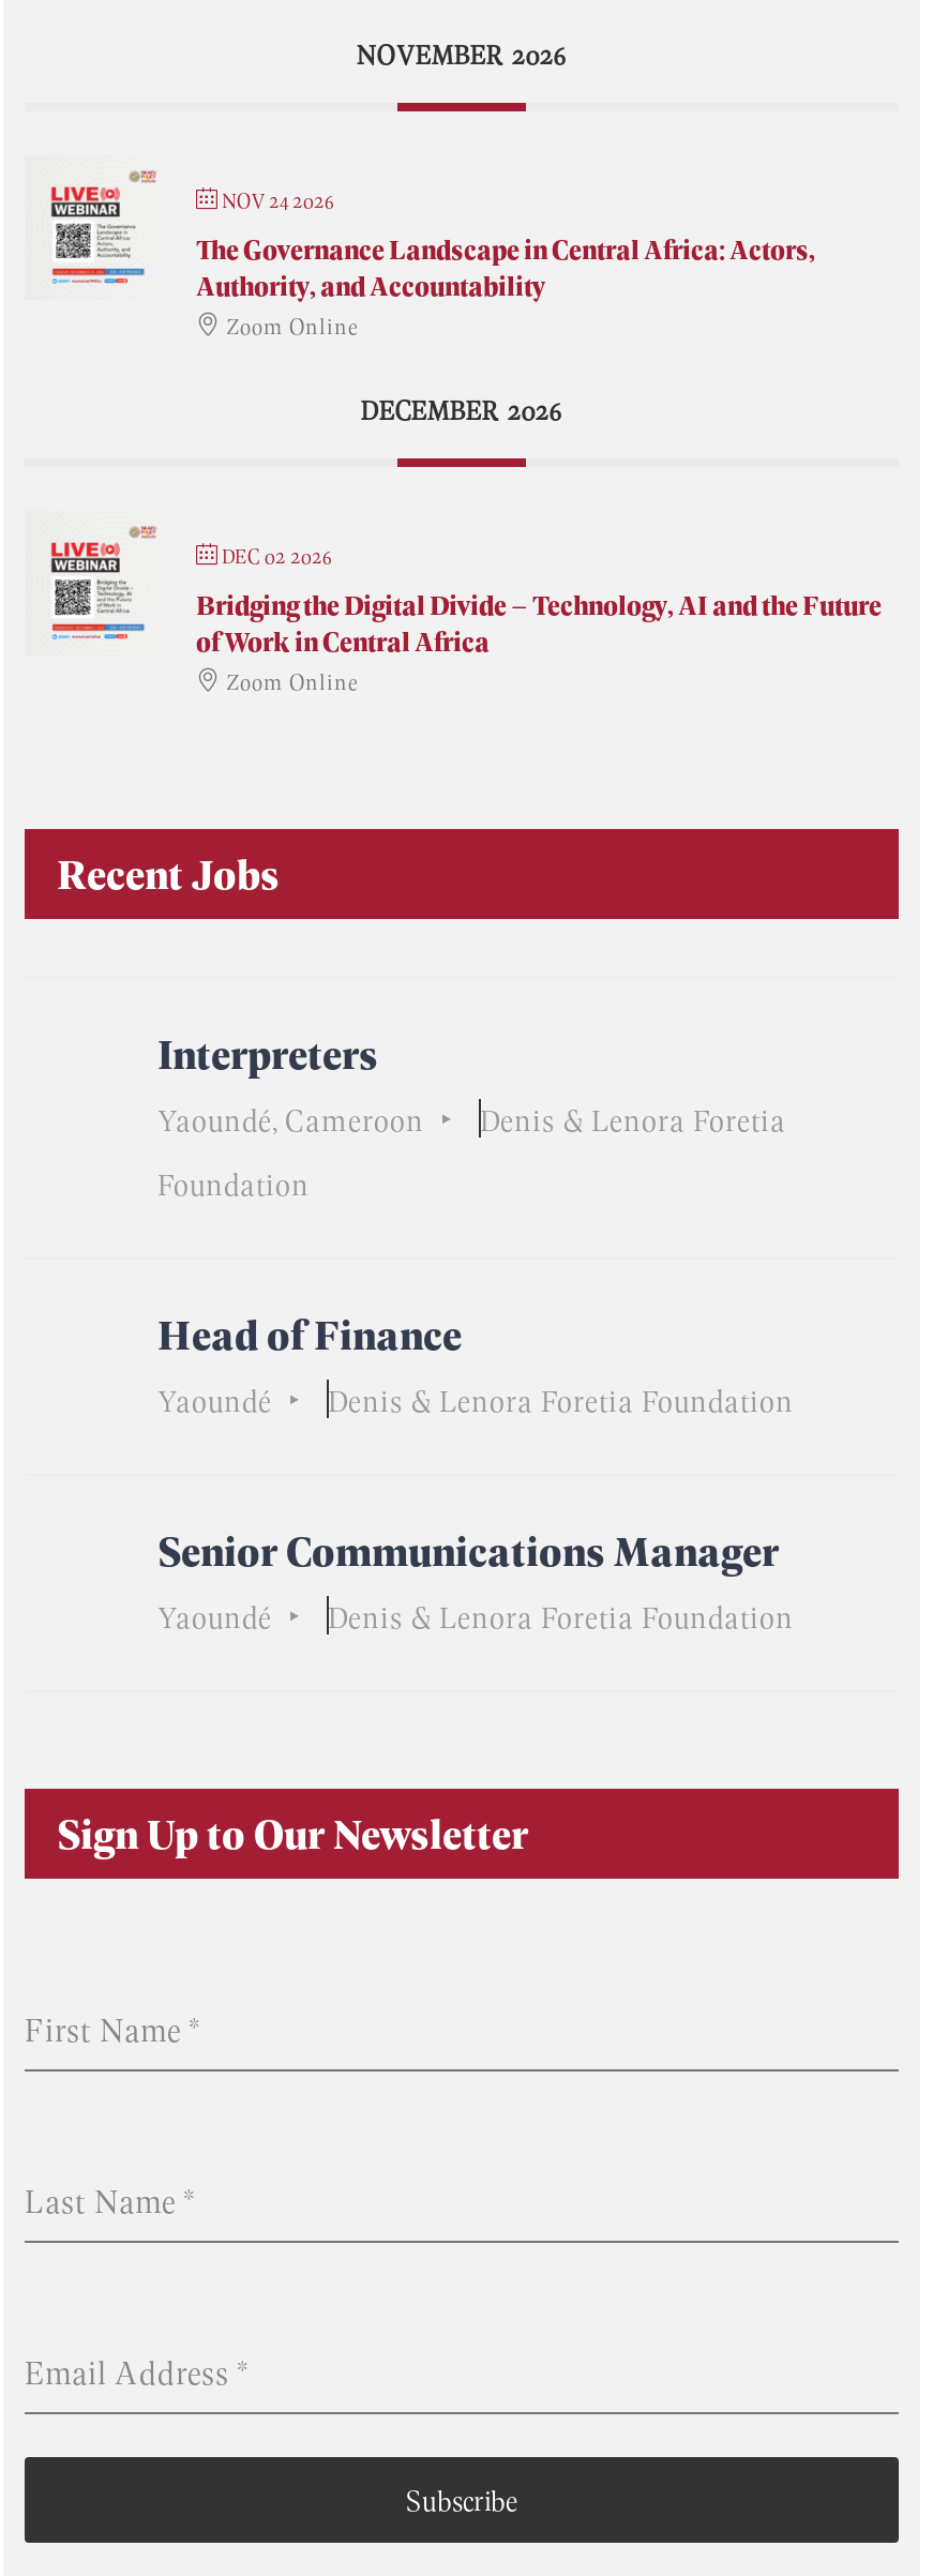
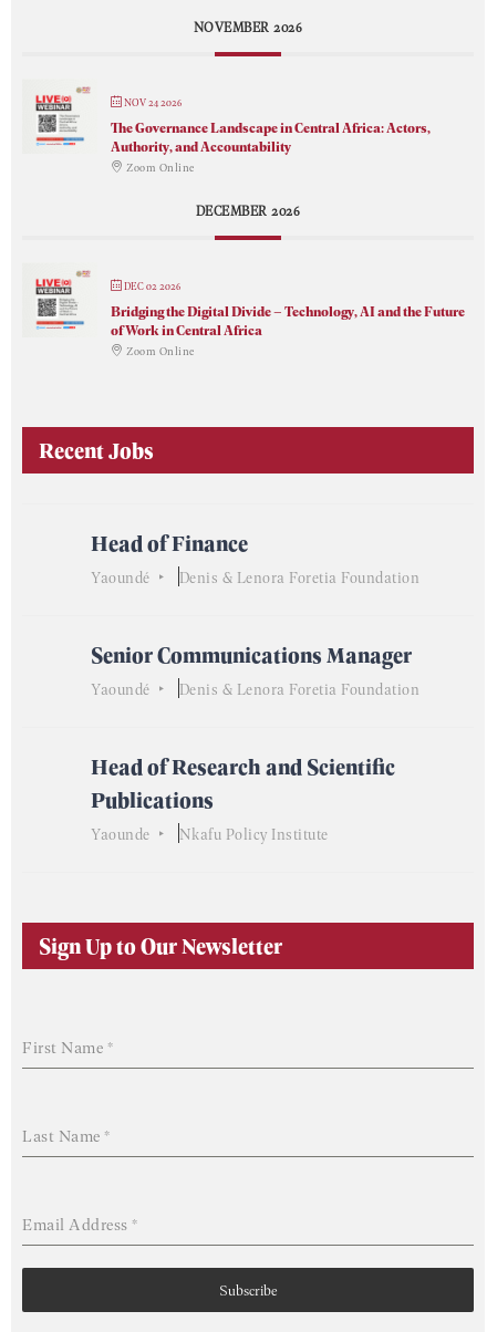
[157,1028,786,1201] Interpreters | Yaoundé, Cameroon | Denis & Lenora Foretia | Foundation -> none
moved [157,1308,794,1634] -> [91,530,419,698]: Head of Finance | Yaoundé | Denis & Lenora Foretia Foundation | Senior Communications Manager | Yaoundé | Denis & Lenora Foretia Foundation
none -> [91,753,395,843] Head of Research and Scientific | Publications | Yaounde | Nkafu Policy Institute

